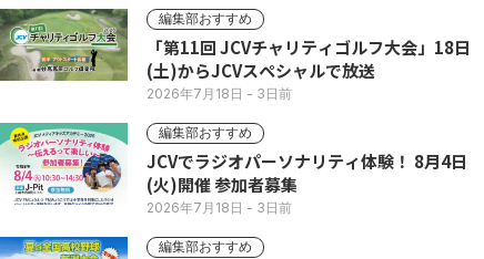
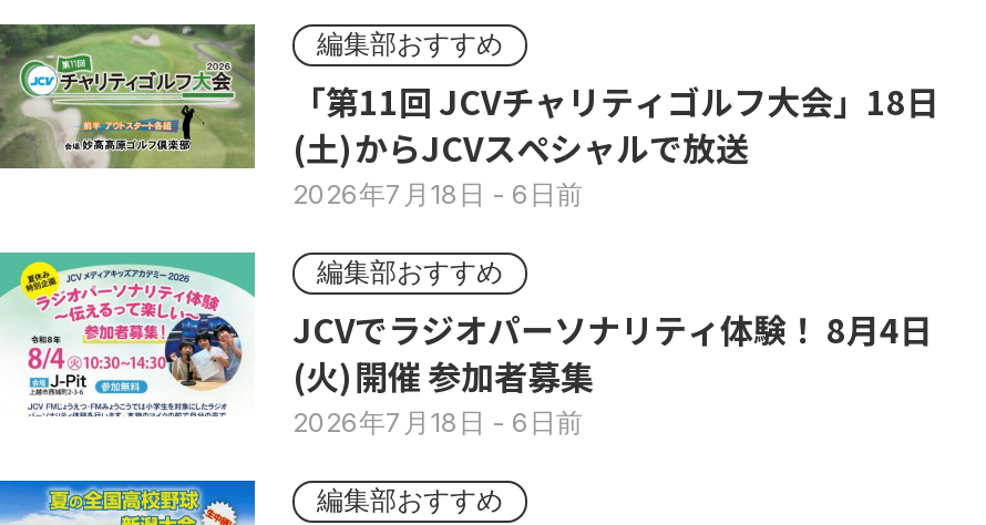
[147,85,292,102] 2026年7月18日- 3日前 -> [292,177,583,211] 2026年7月18日- 6日前
[147,199,292,216] 2026年7月18日- 3日前 -> [292,406,583,439] 2026年7月18日- 6日前

